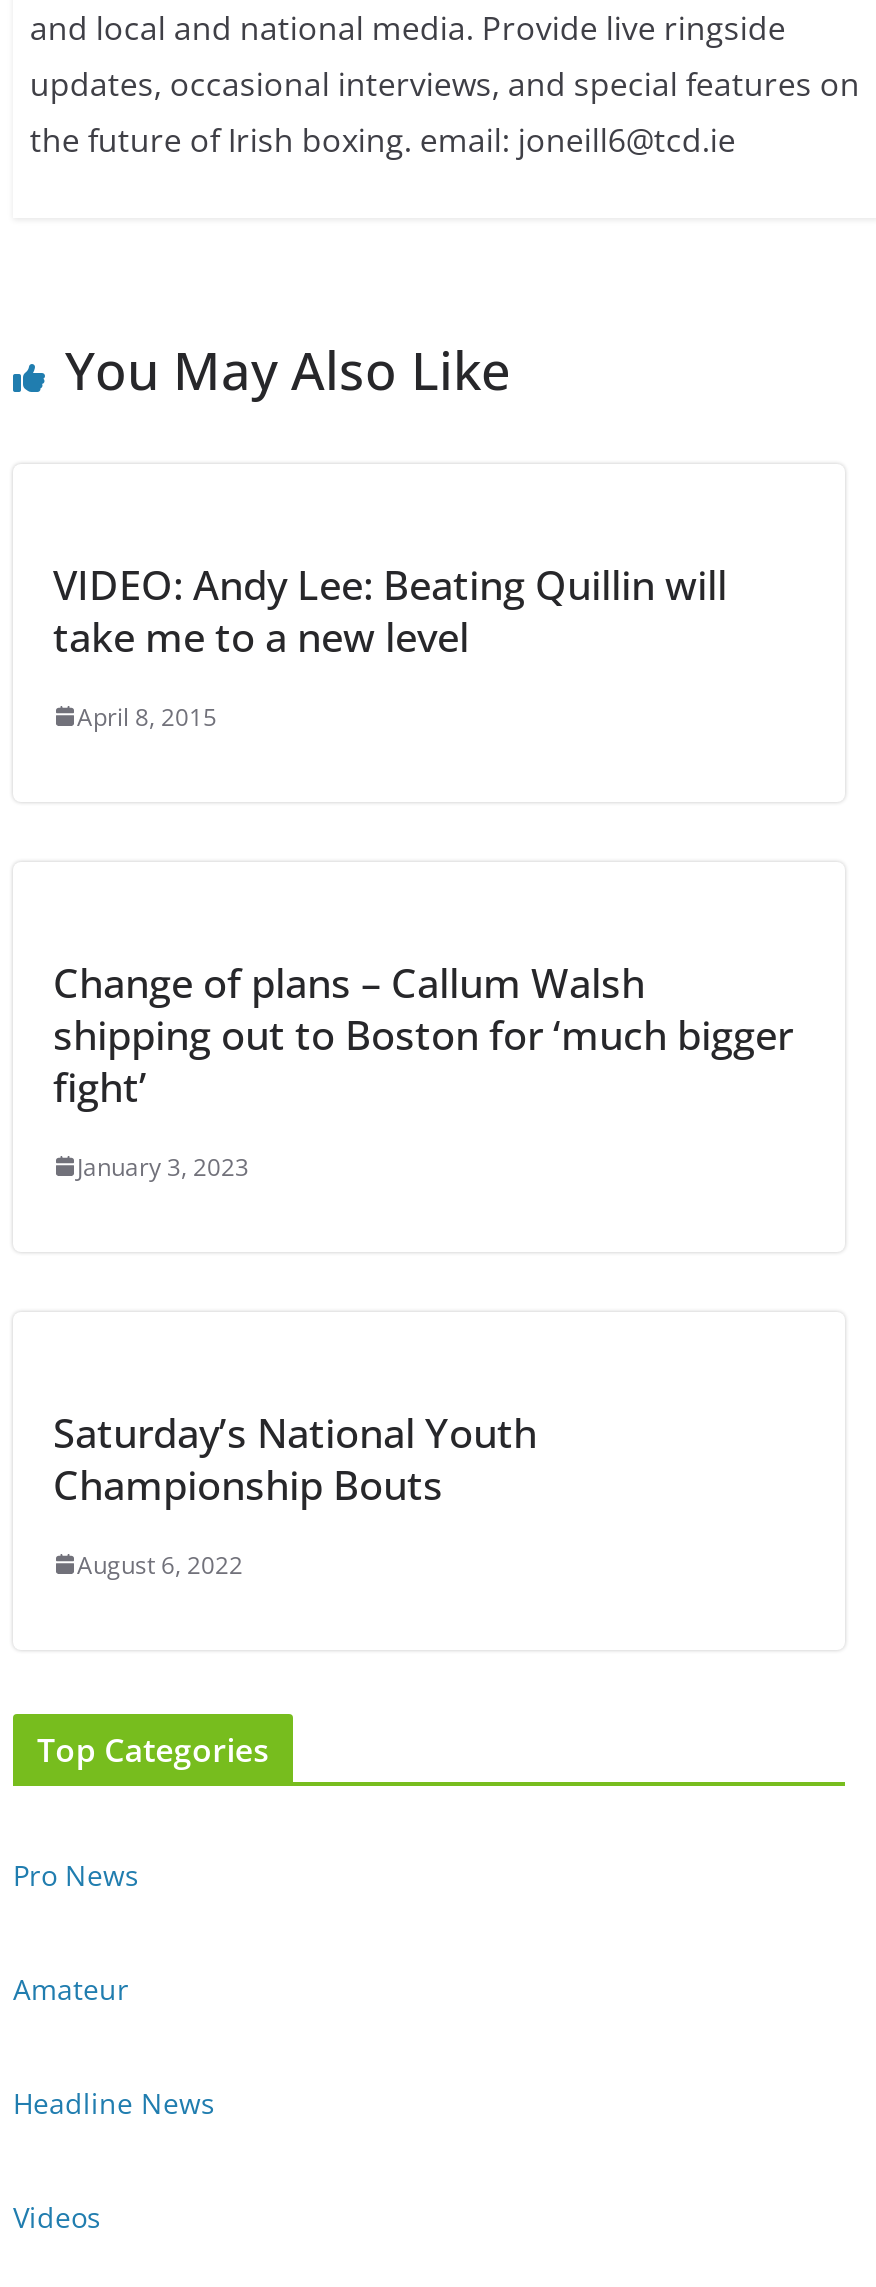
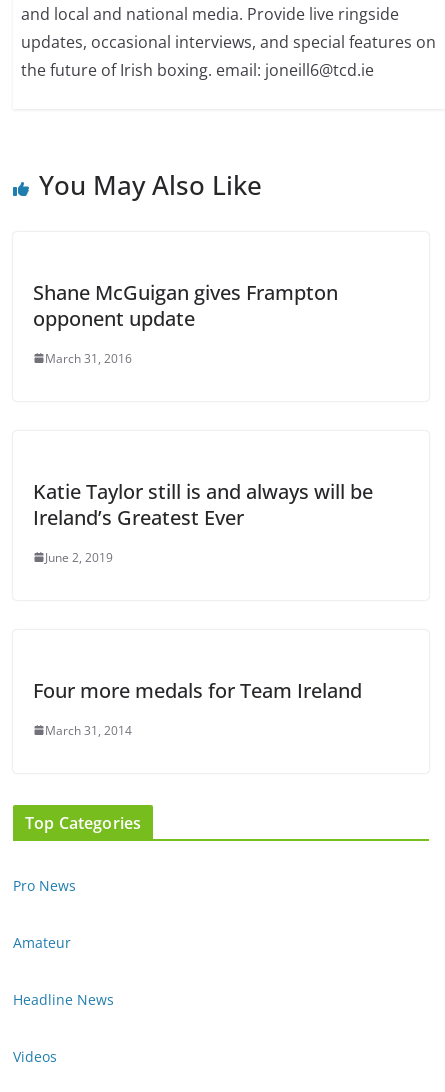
[53,557,727,663] VIDEO: Andy Lee: Beating Quillin will | take me to a new level -> [33,279,338,332] Shane McGuigan gives Frampton | opponent update
[77,699,217,733] April 8, 2015 -> [45,350,132,367] March 31, 2016
[53,955,793,1113] Change of plans – Callum Walsh | shipping out to Boston for ‘much bigger | fight’ -> [33,478,373,531] Katie Taylor still is and always will be | Ireland’s Greatest Ever
[77,1149,249,1183] January 3, 2023 -> [45,549,113,566] June 2, 2019
[53,1405,537,1511] Saturday’s National Youth | Championship Bouts -> [33,677,362,704] Four more medals for Team Ireland
[77,1547,243,1581] August 6, 2022 -> [45,722,132,739] March 31, 2014

